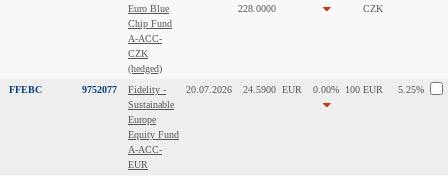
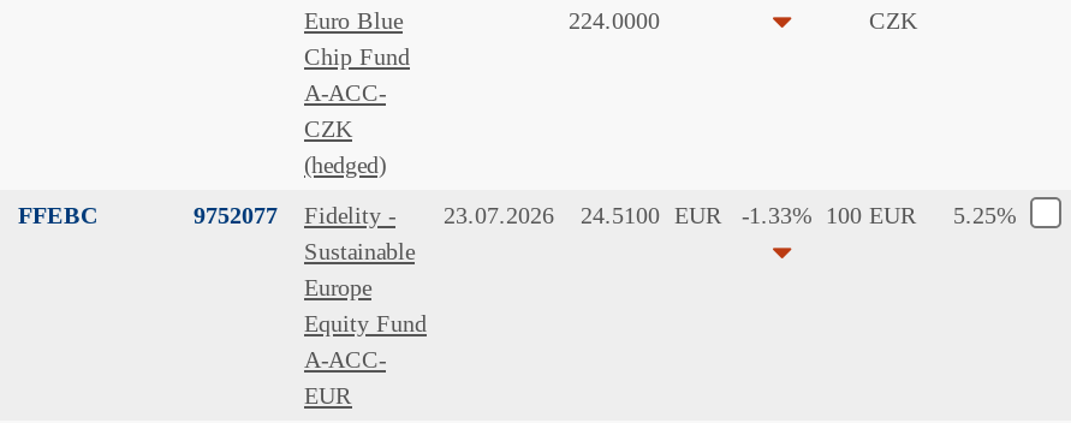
[238,3,276,14] 228.0000 -> [569,7,660,34] 224.0000
[186,84,232,95] 20.07.2026 -> [444,202,554,228] 23.07.2026
[243,84,302,95] 24.5900 EUR -> [581,202,722,228] 24.5100 EUR
[313,84,383,95] 0.00% 100 EUR -> [742,202,917,228] -1.33% 100 EUR

